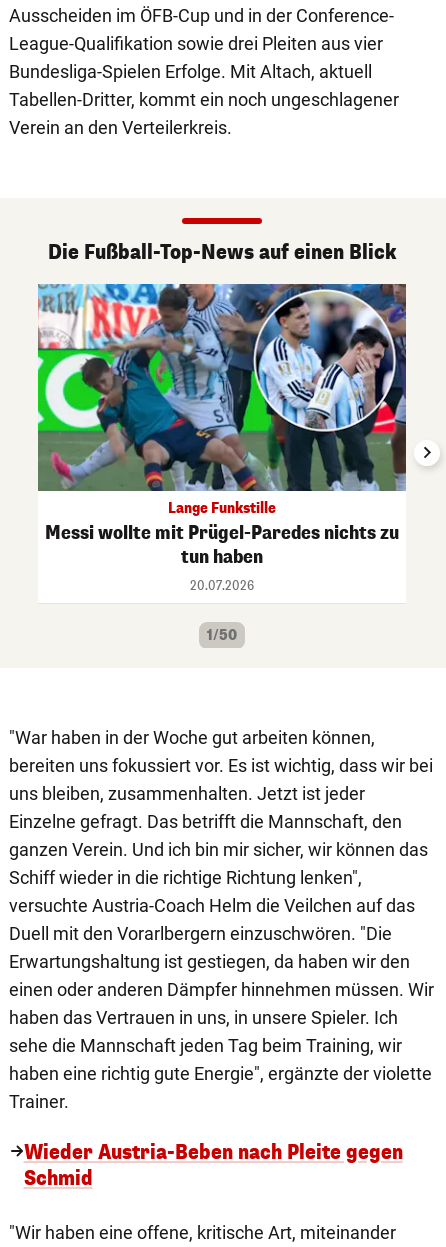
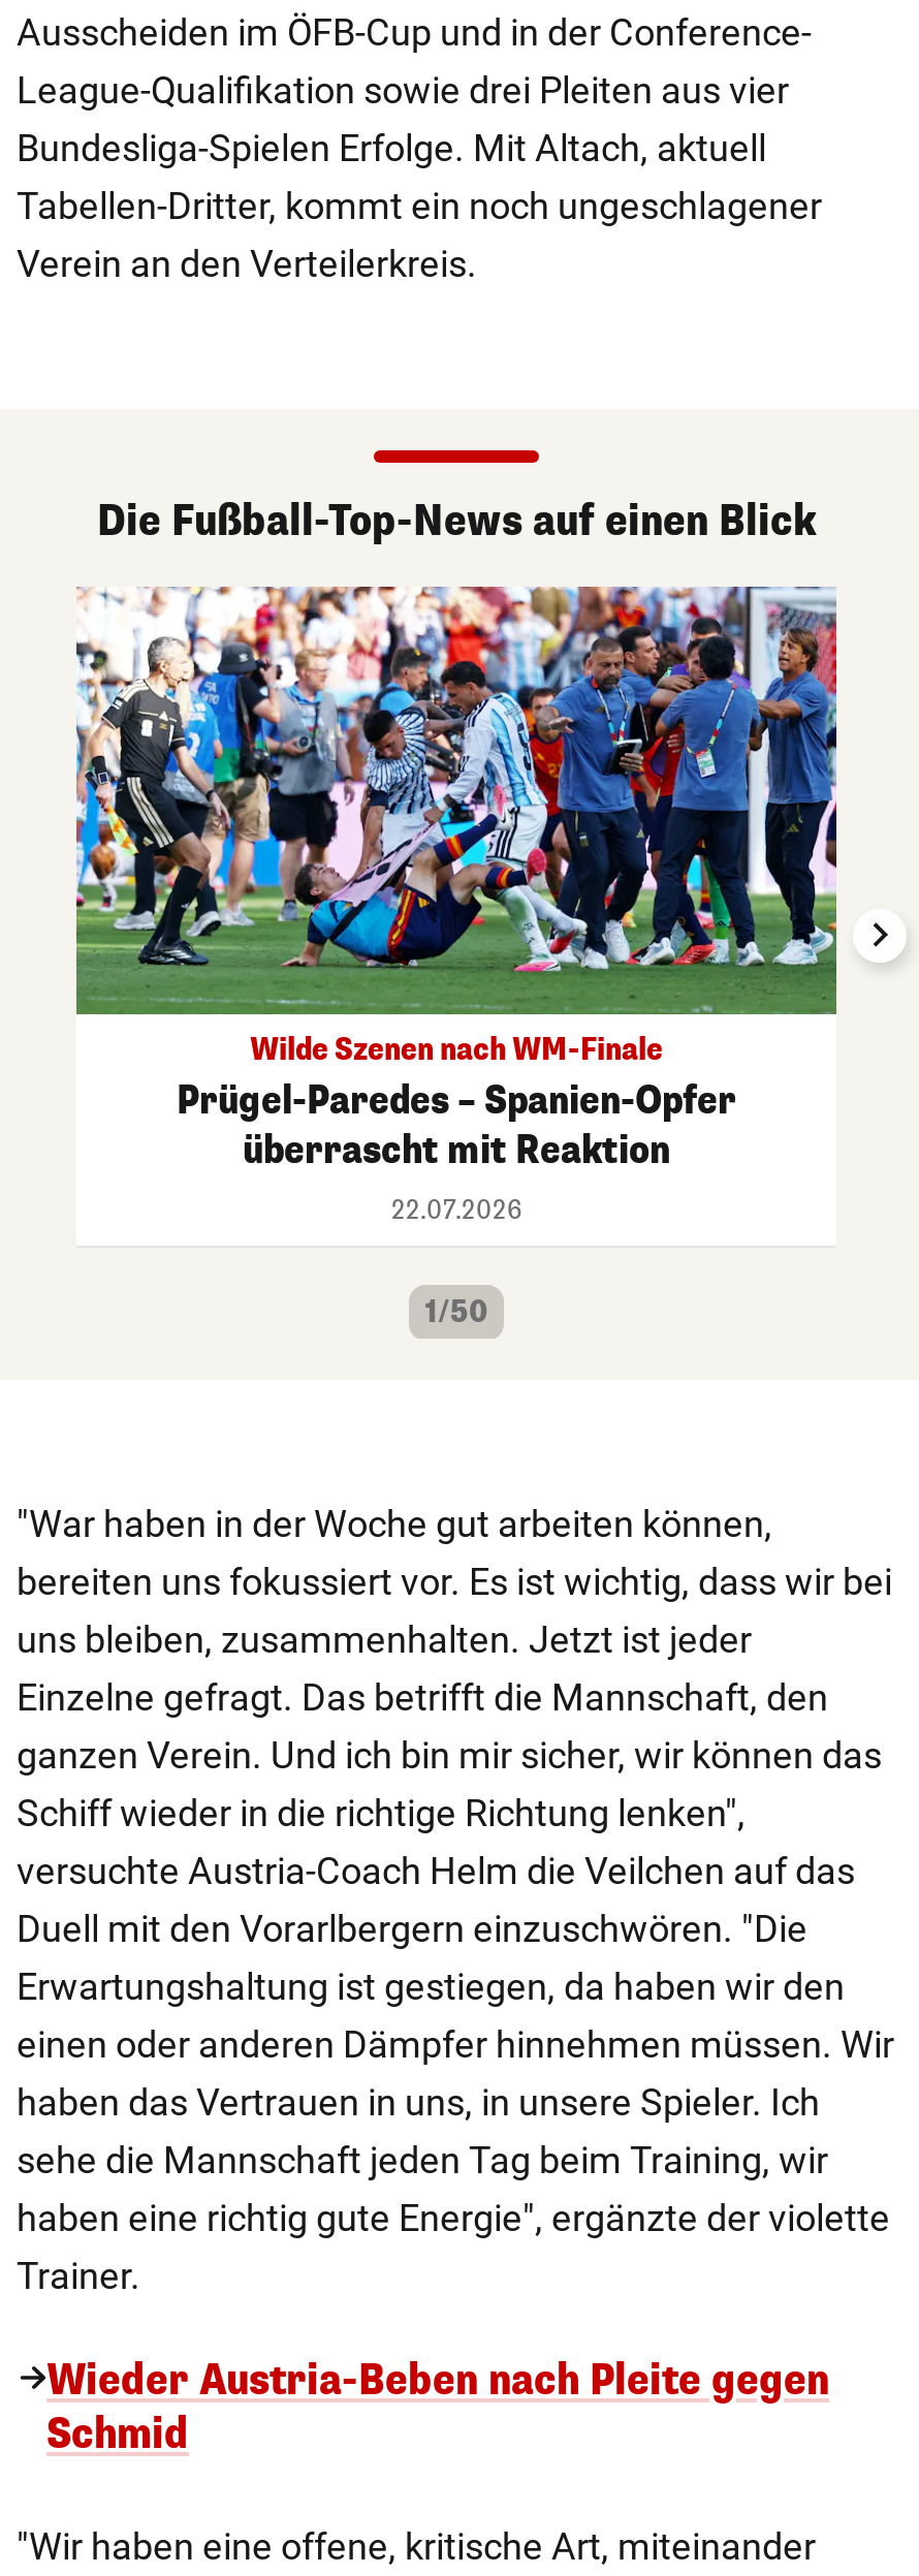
[37,283,407,594] [image] | Lange Funkstille | Messi wollte mit Prügel-Paredes nichts zu | tun haben | 20.07.2026 -> [74,585,838,1227] [image] | Wilde Szenen nach WM-Finale | Prügel-Paredes – Spanien-Opfer | überrascht mit Reaktion | 22.07.2026

